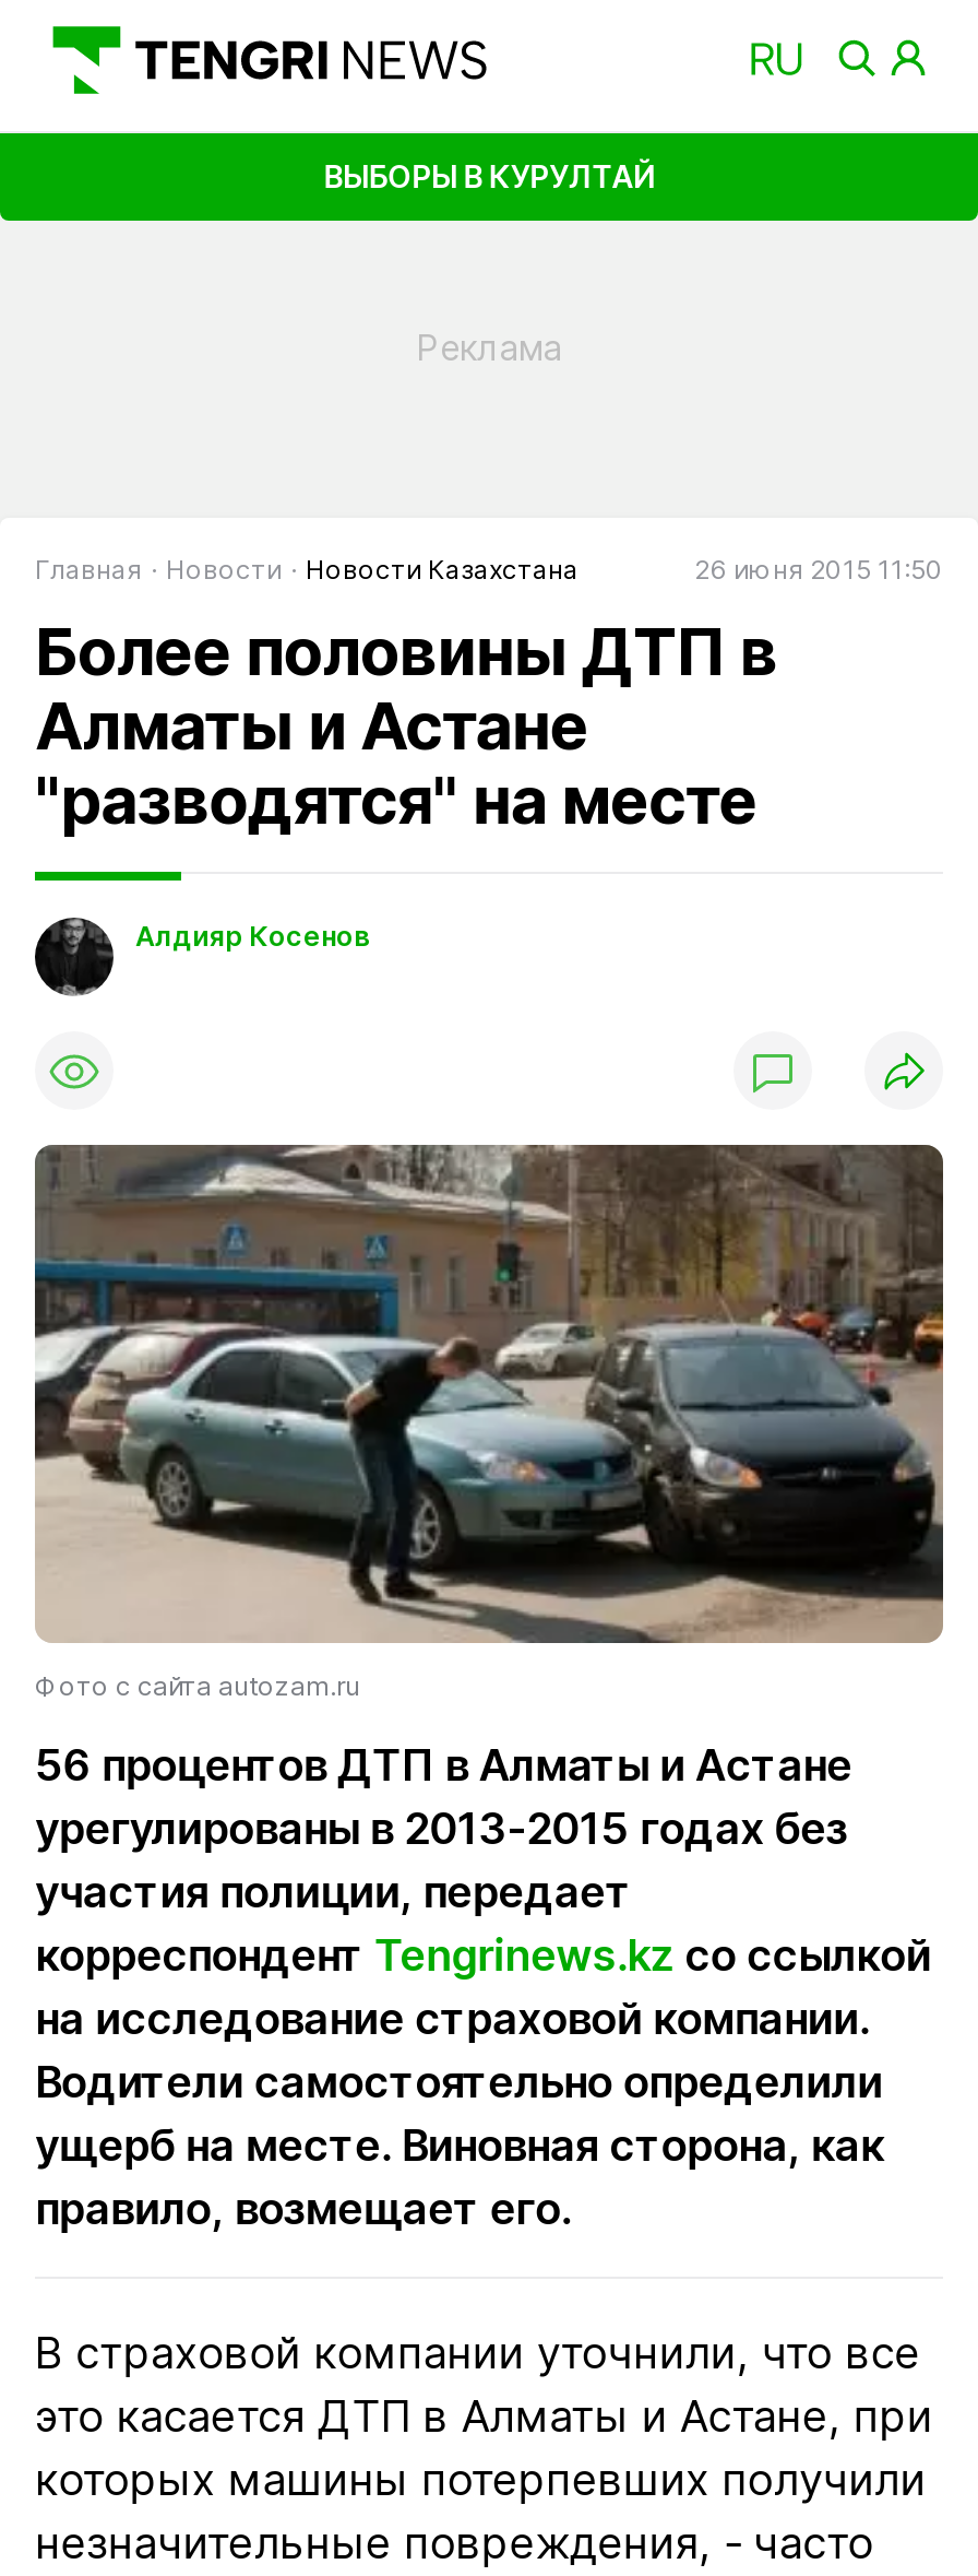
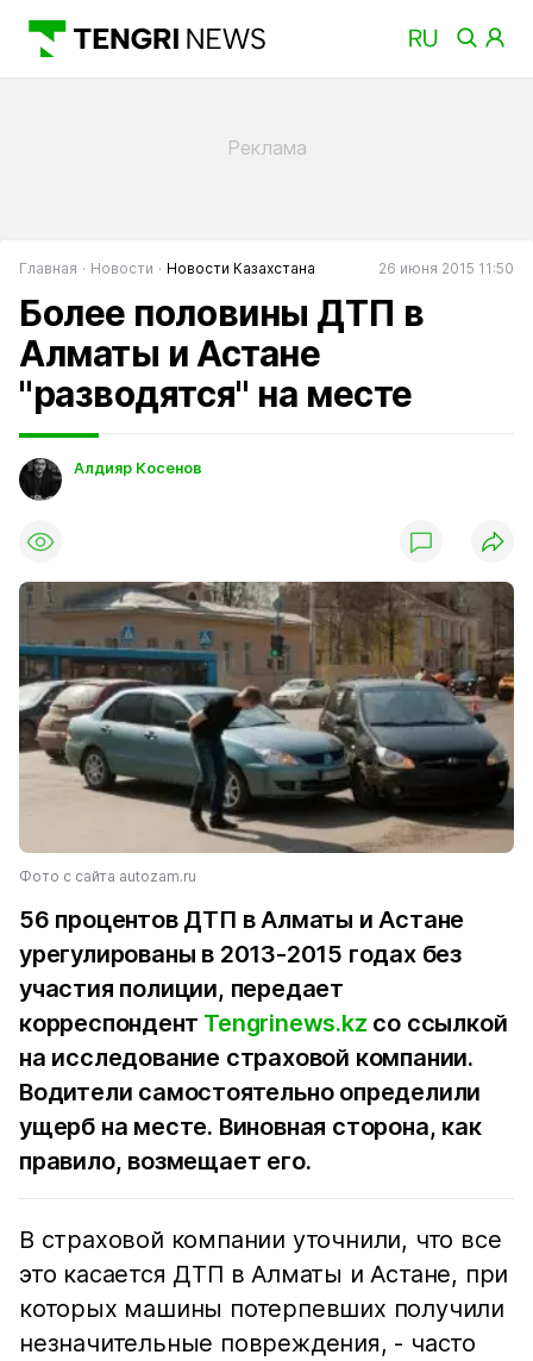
[324,157,654,194] ВЫБОРЫ В КУРУЛТАЙ -> none

